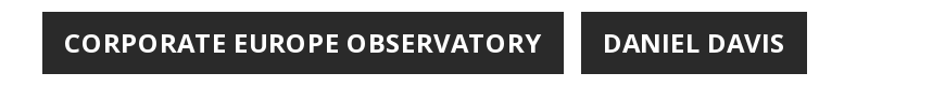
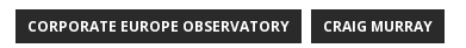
[603,26,785,62] DANIEL DAVIS -> [323,17,433,37] CRAIG MURRAY

